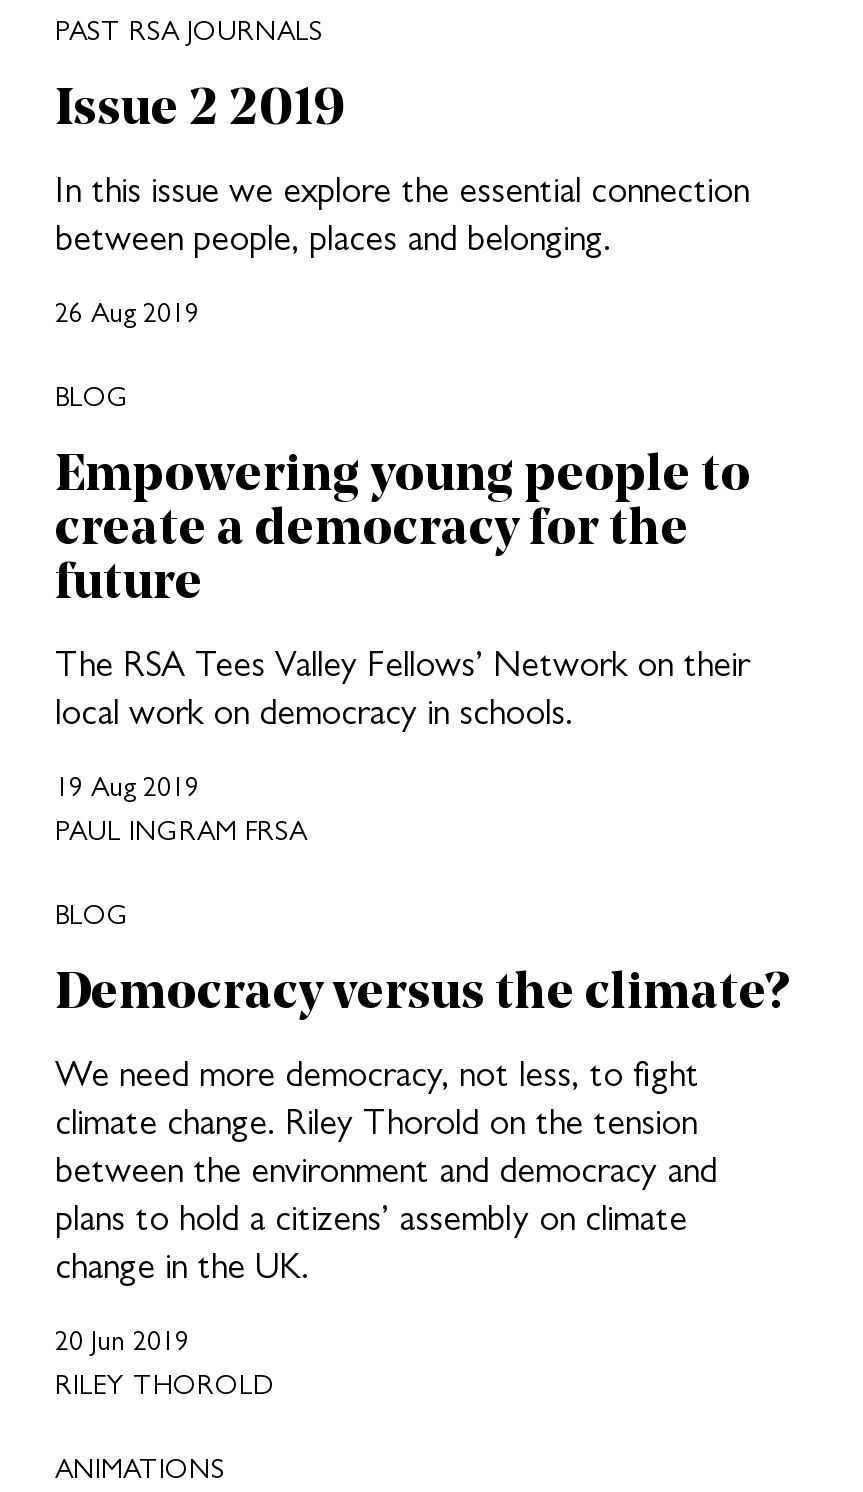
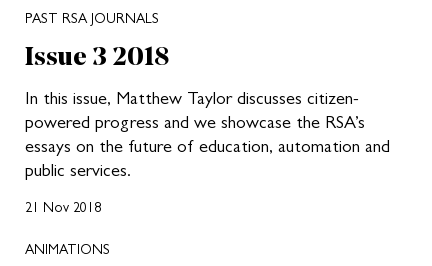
[55,73,789,1399] Issue 2 2019 | In this issue we explore the essential connection | between people, places and belonging. | 26 Aug 2019 | BLOG | Empowering young people to | create a democracy for the | future | The RSA Tees Valley Fellows’ Network on their | local work on democracy in schools. | 19 Aug 2019 | PAUL INGRAM FRSA | BLOG | Democracy versus the climate? | We need more democracy, not less, to fight | climate change. Riley Thorold on the tension | between the environment and democracy and | plans to hold a citizens’ assembly on climate | change in the UK. | 20 Jun 2019 | RILEY THOROLD -> [25,39,390,214] Issue 3 2018 | In this issue, Matthew Taylor discusses citizen- | powered progress and we showcase the RSA’s | essays on the future of education, automation and | public services. | 21 Nov 2018

